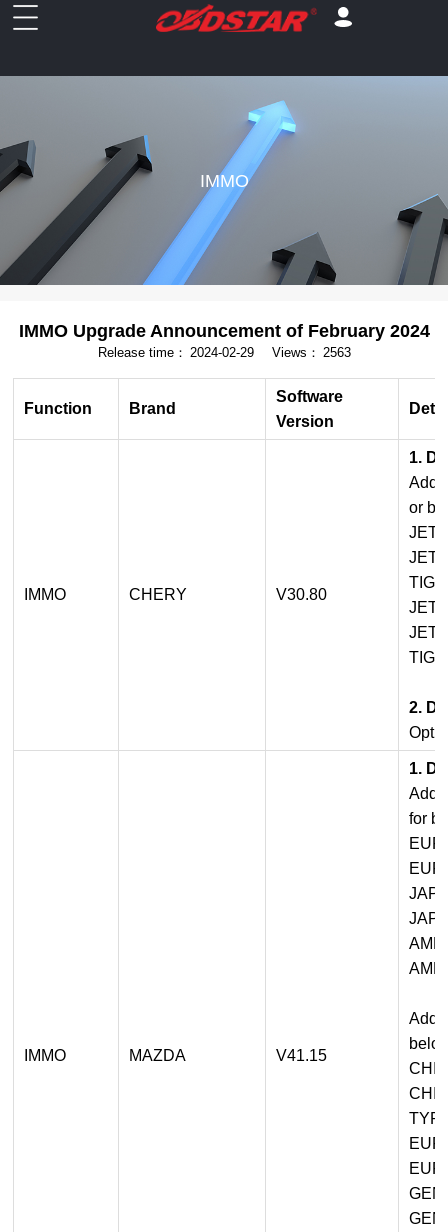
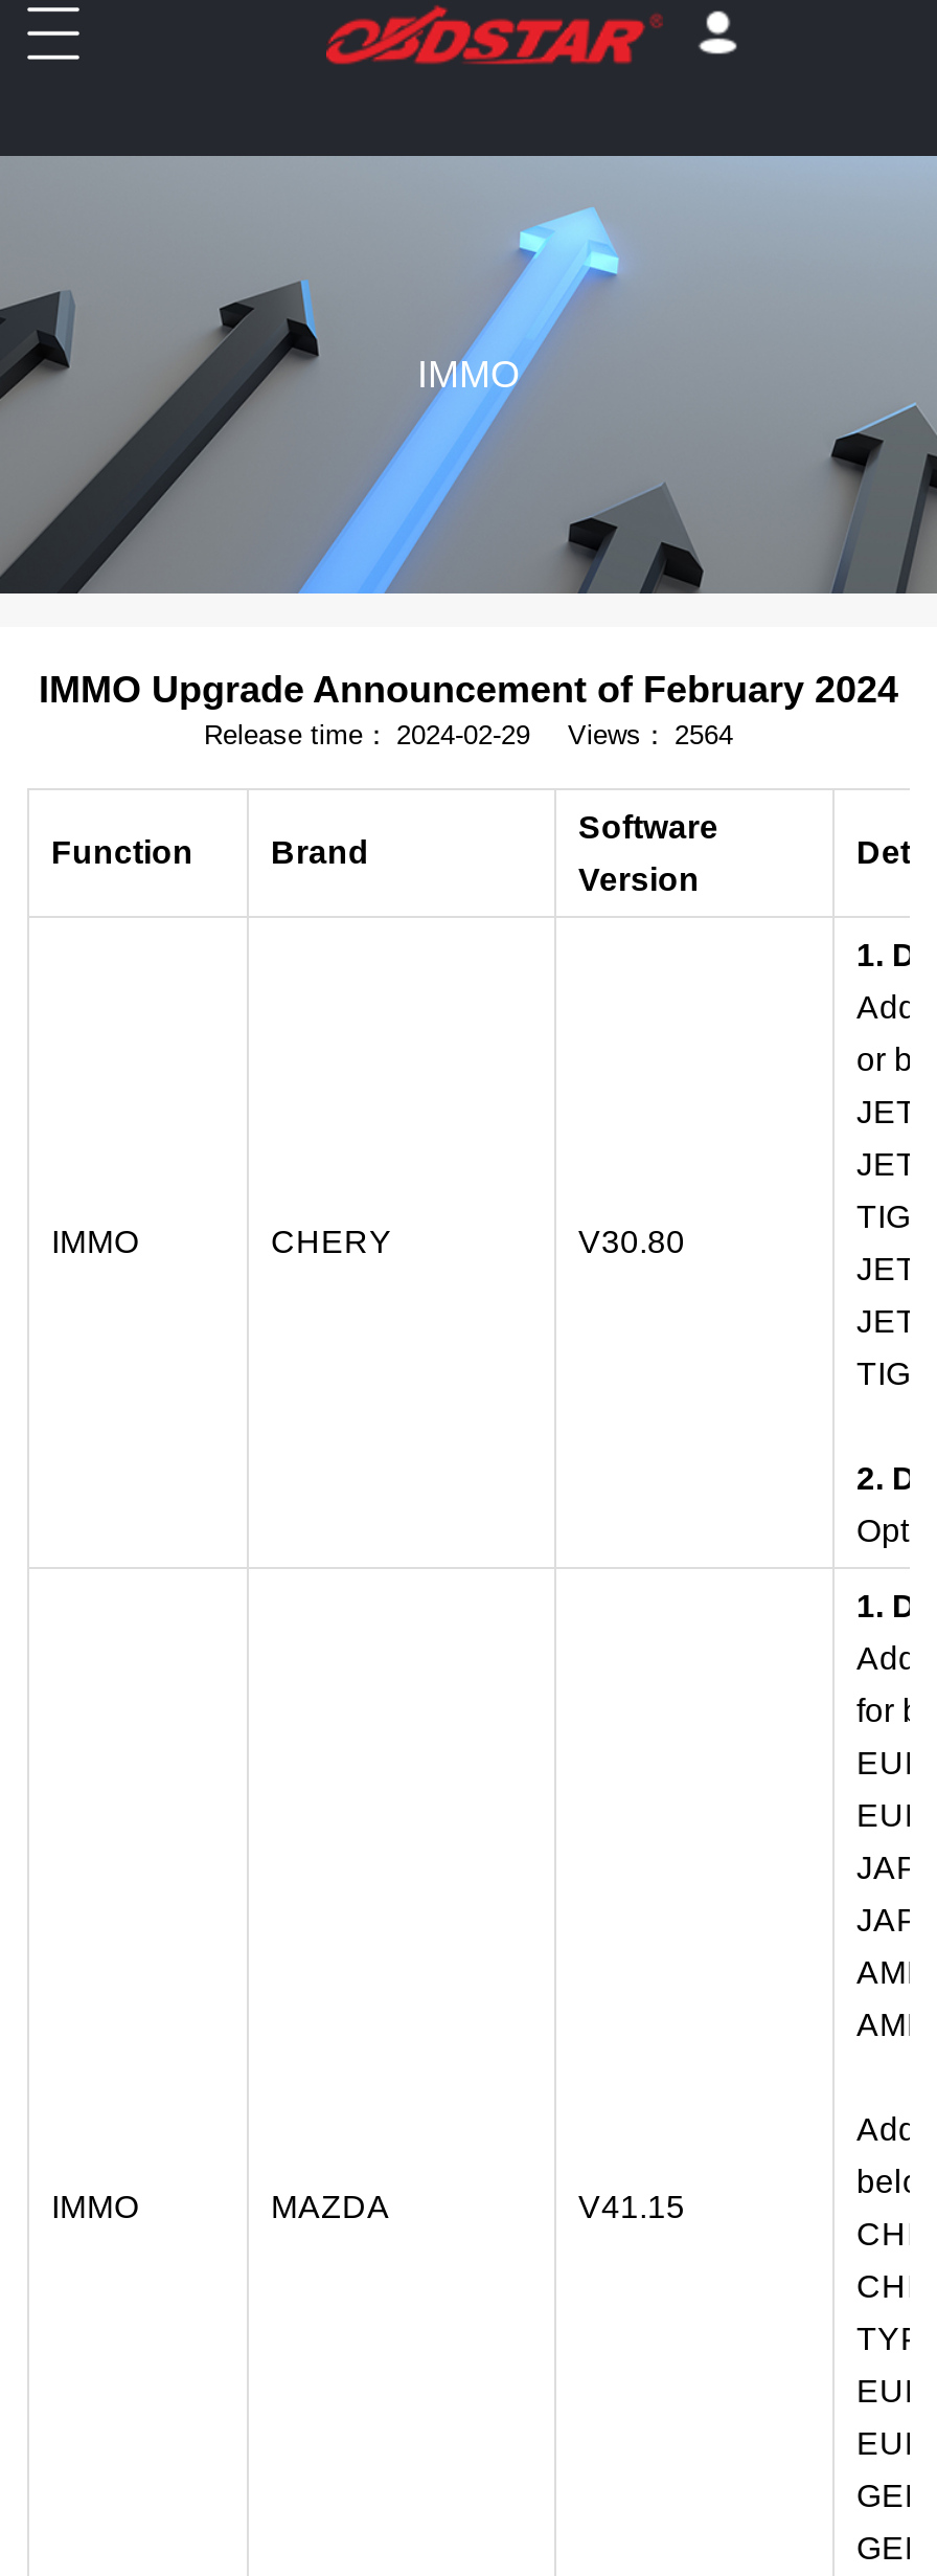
[97,345,350,360] Release time： 2024-02-29 Views： 2563 -> [204,720,733,751] Release time： 2024-02-29 Views： 2564

